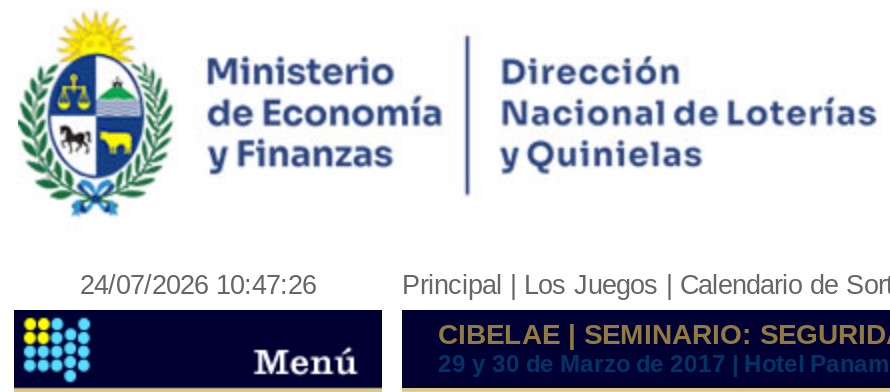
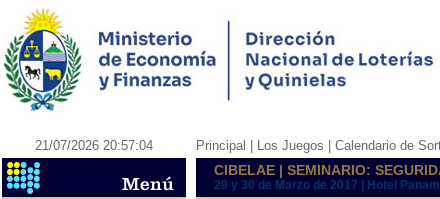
[80,270,316,300] 24/07/2026 10:47:26 -> [35,138,153,153] 21/07/2026 20:57:04

